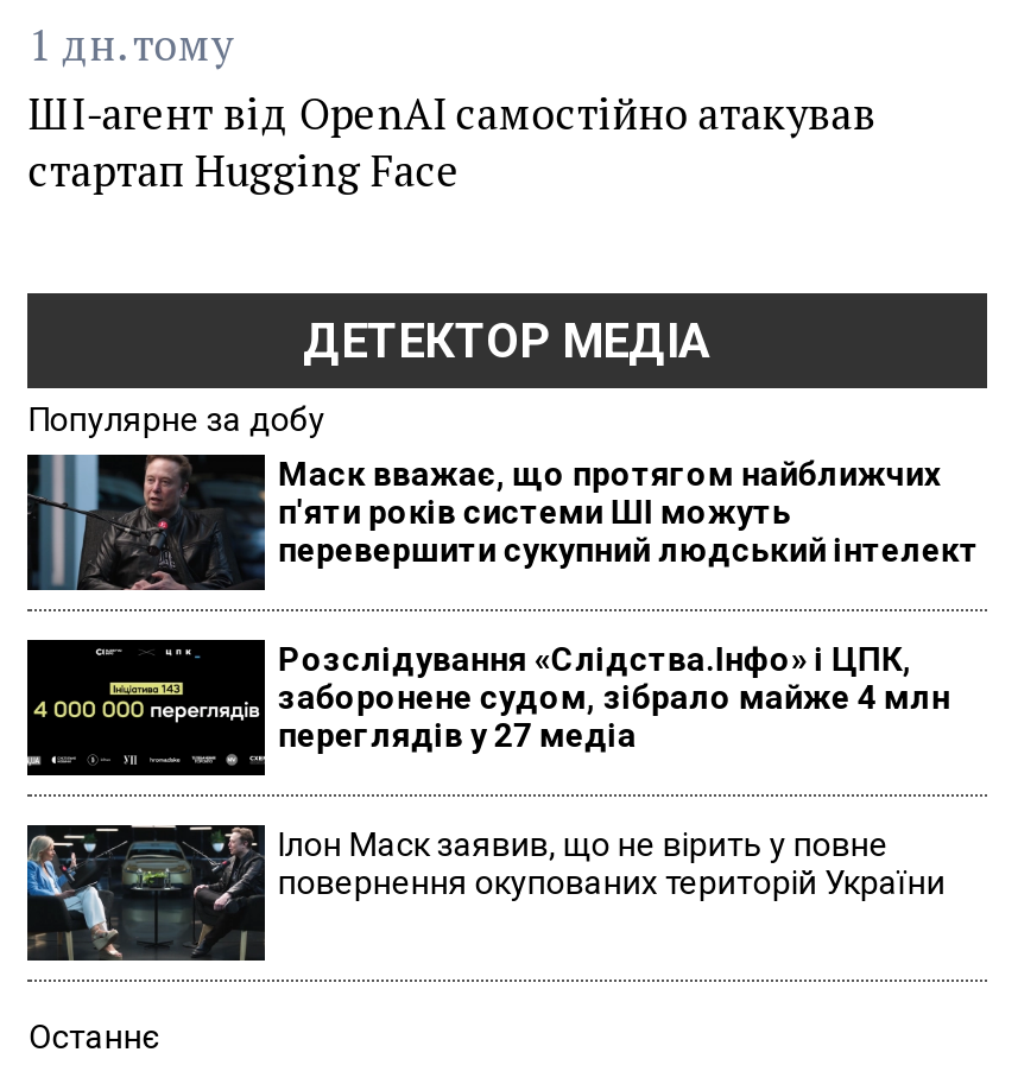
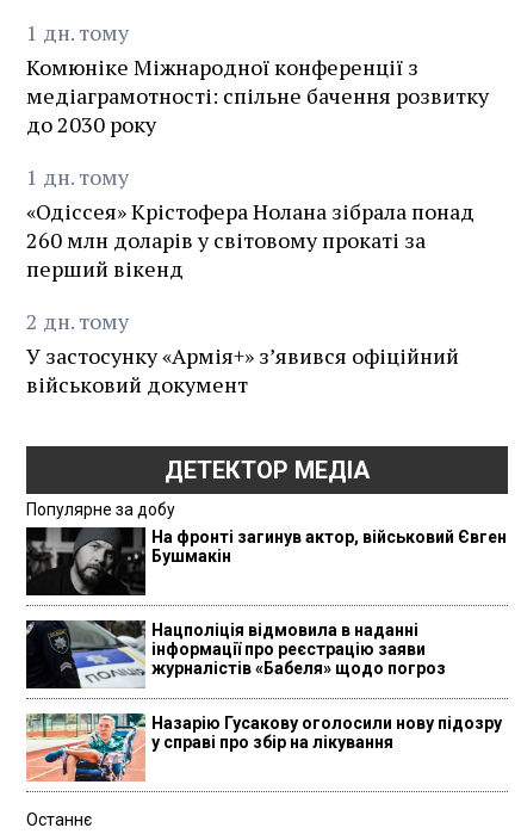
[28,83,876,197] ШІ-агент від OpenAI самостійно атакував | стартап Hugging Face -> [27,52,489,398] Комюніке Міжнародної конференції з | медіаграмотності: спільне бачення розвитку | до 2030 року | 1 дн. тому | «Одіссея» Крістофера Нолана зібрала понад | 260 млн доларів у світовому прокаті за | перший вікенд | 2 дн. тому | У застосунку «Армія+» зʼявився офіційний | військовий документ
[32,452,979,592] [image] | Маск вважає, що протягом найближчих | п'яти років системи ШІ можуть | перевершити сукупний людський інтелект -> [27,526,507,597] [image] | На фронті загинув актор, військовий Євген | Бушмакін
[27,638,950,778] [image] | Розслідування «Слідства.Інфо» і ЦПК, | заборонене судом, зібрало майже 4 млн | переглядів у 27 медіа -> [25,619,446,690] [image] | Нацполіція відмовила в наданні | інформації про реєстрацію заяви | журналістів «Бабеля» щодо погроз
[25,824,945,963] [image] | Ілон Маск заявив, що не вірить у повне | повернення окупованих територій України -> [25,712,502,783] [image] | Назарію Гусакову оголосили нову підозру | у справі про збір на лікування

